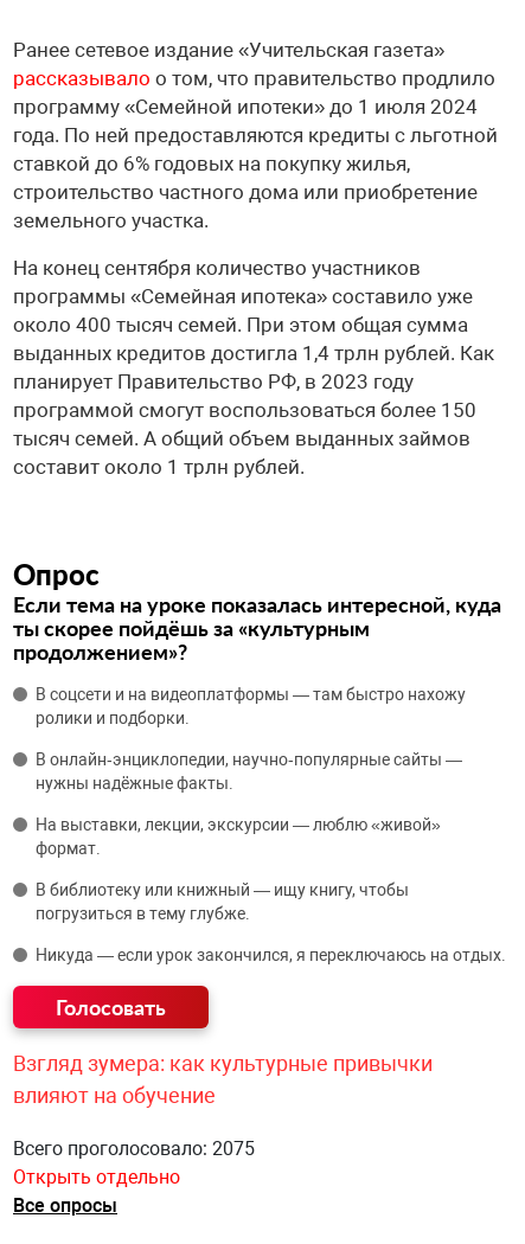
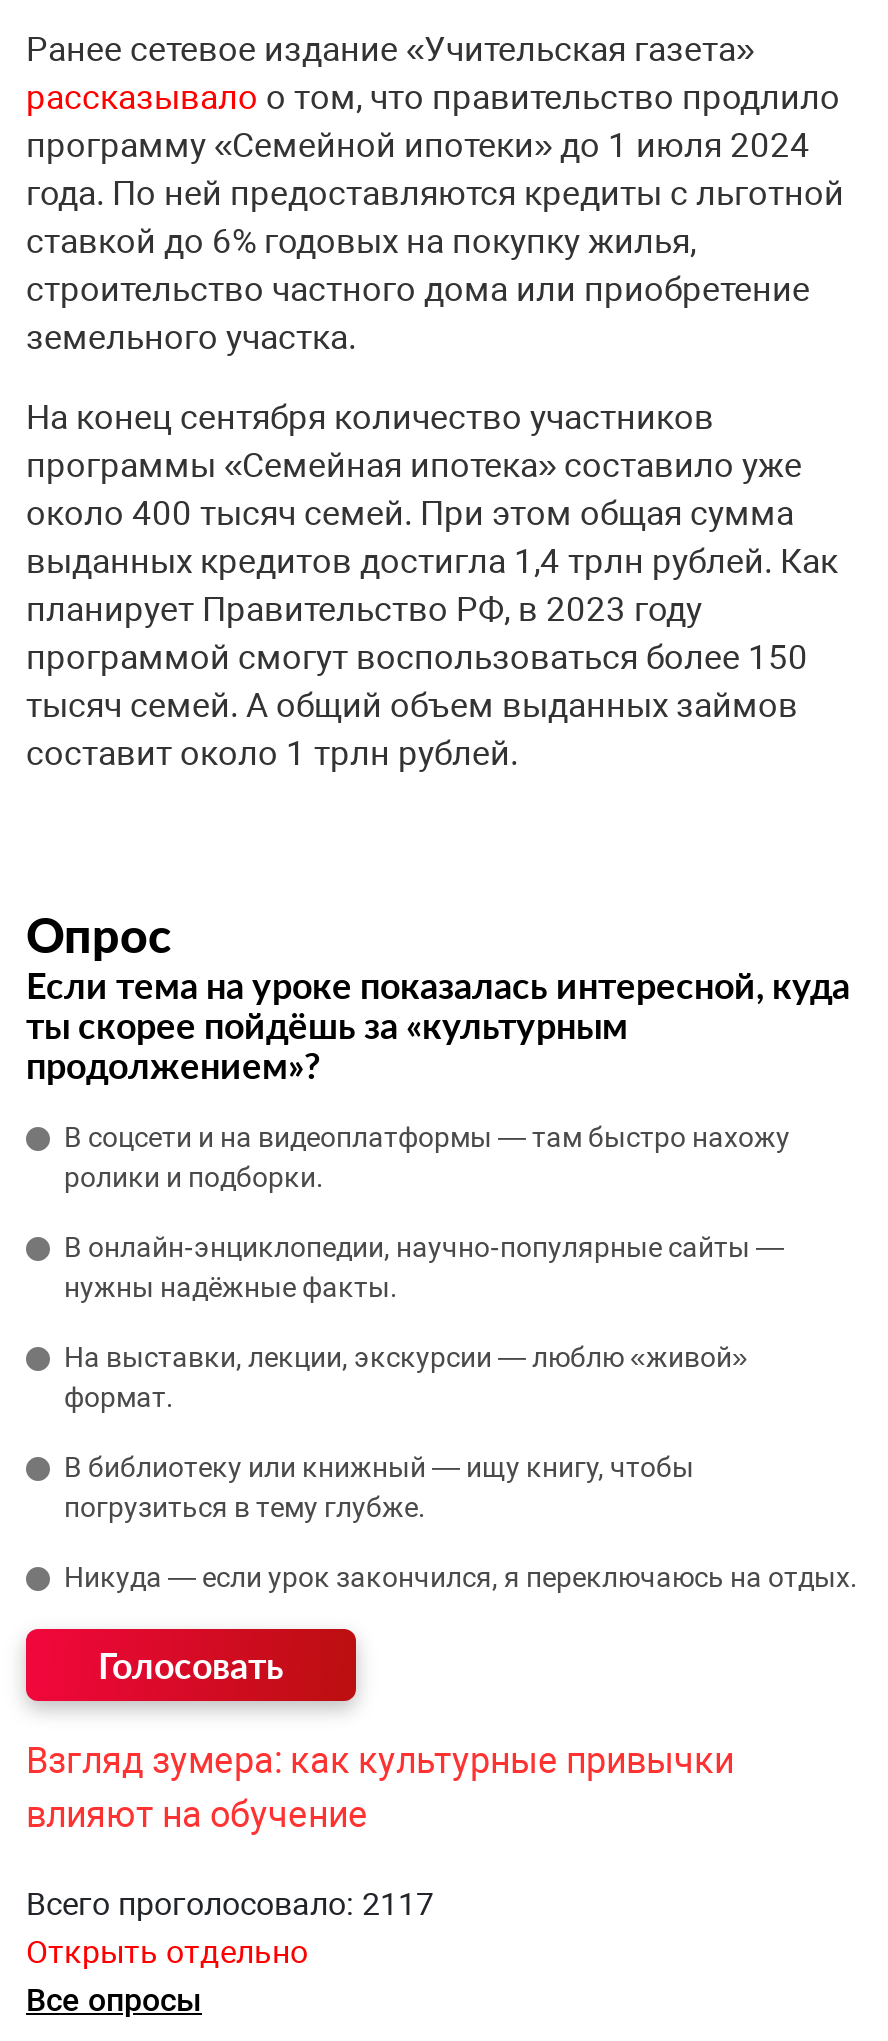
[13,1137,255,1160] Всего проголосовало: 2075 -> [26,1886,434,1924] Всего проголосовало: 2117

